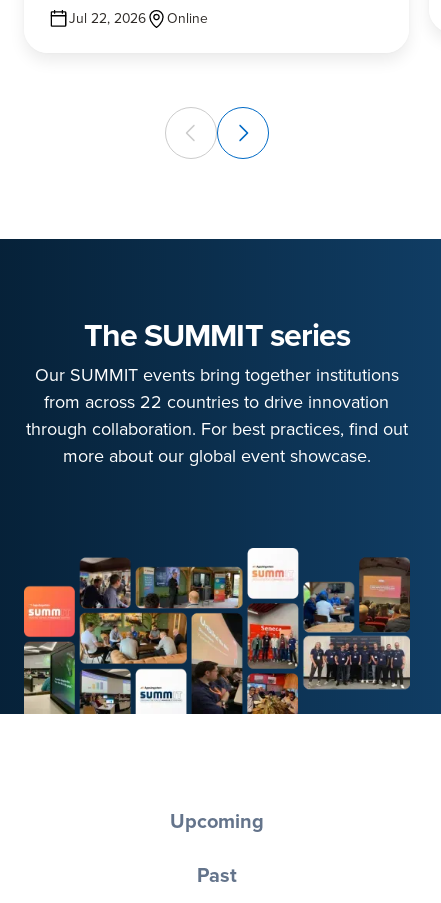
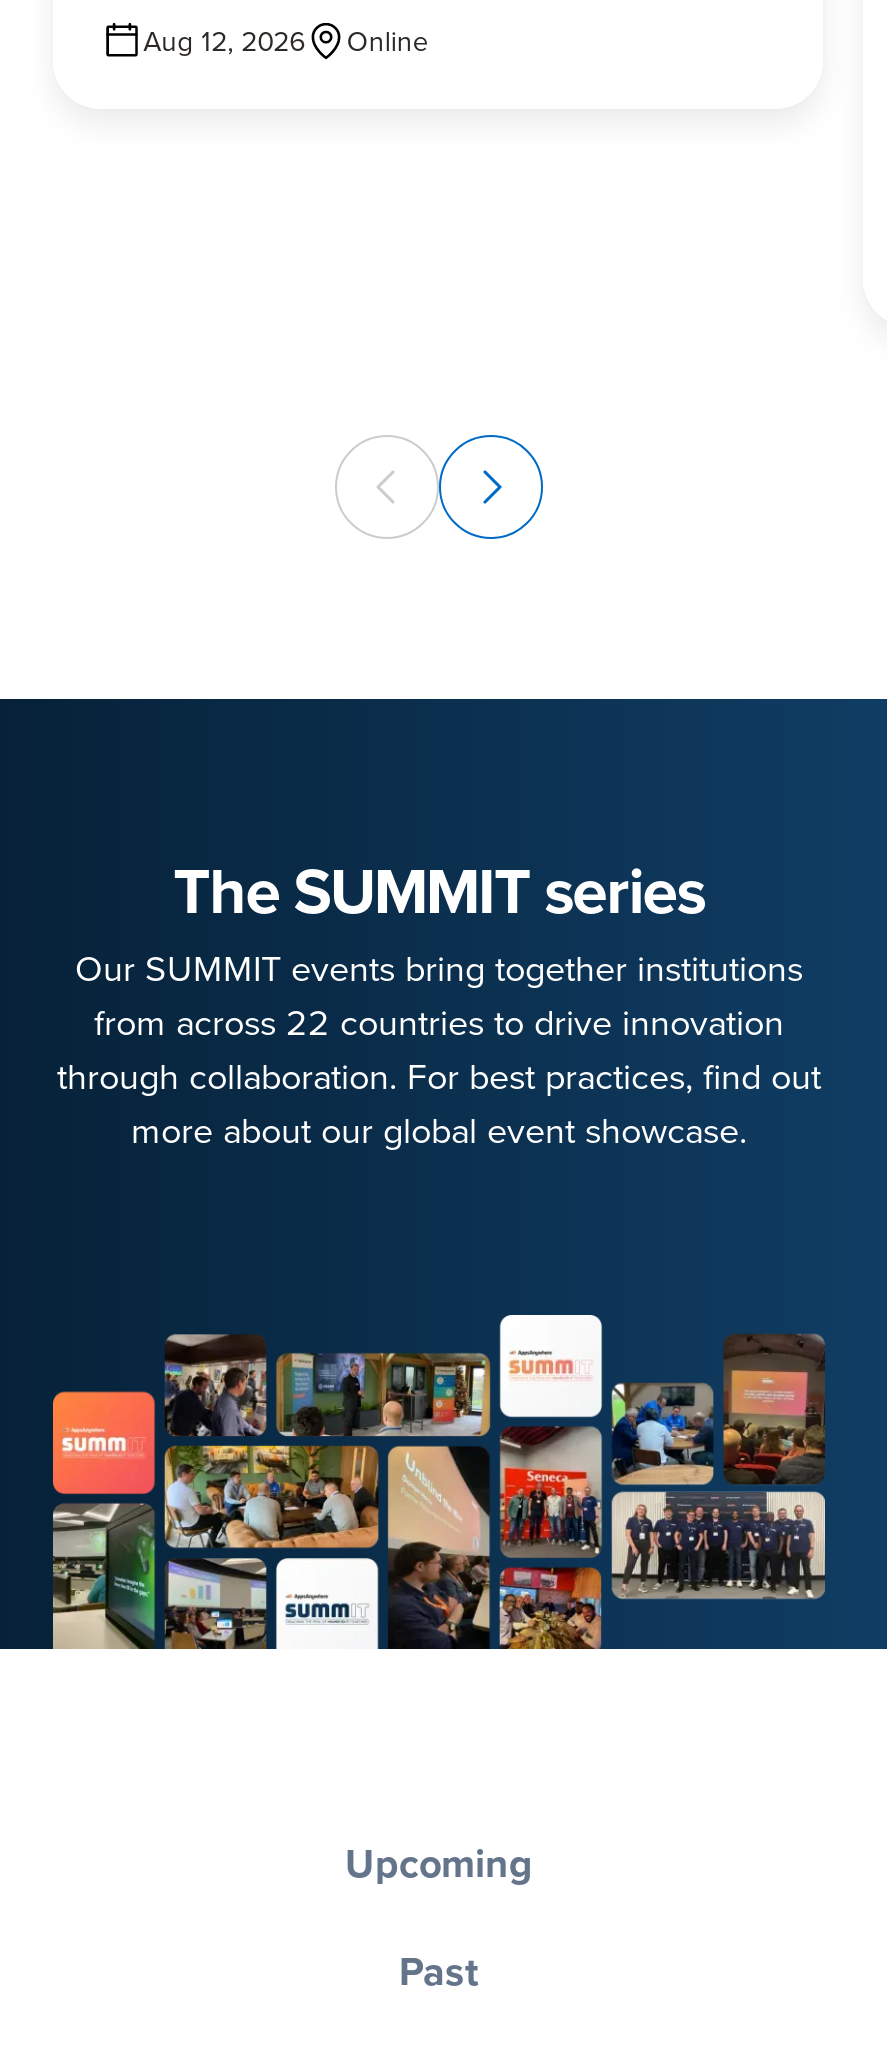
[69,8,208,27] Jul 22, 2026 Online -> [143,20,429,58] Aug 12, 2026 Online

